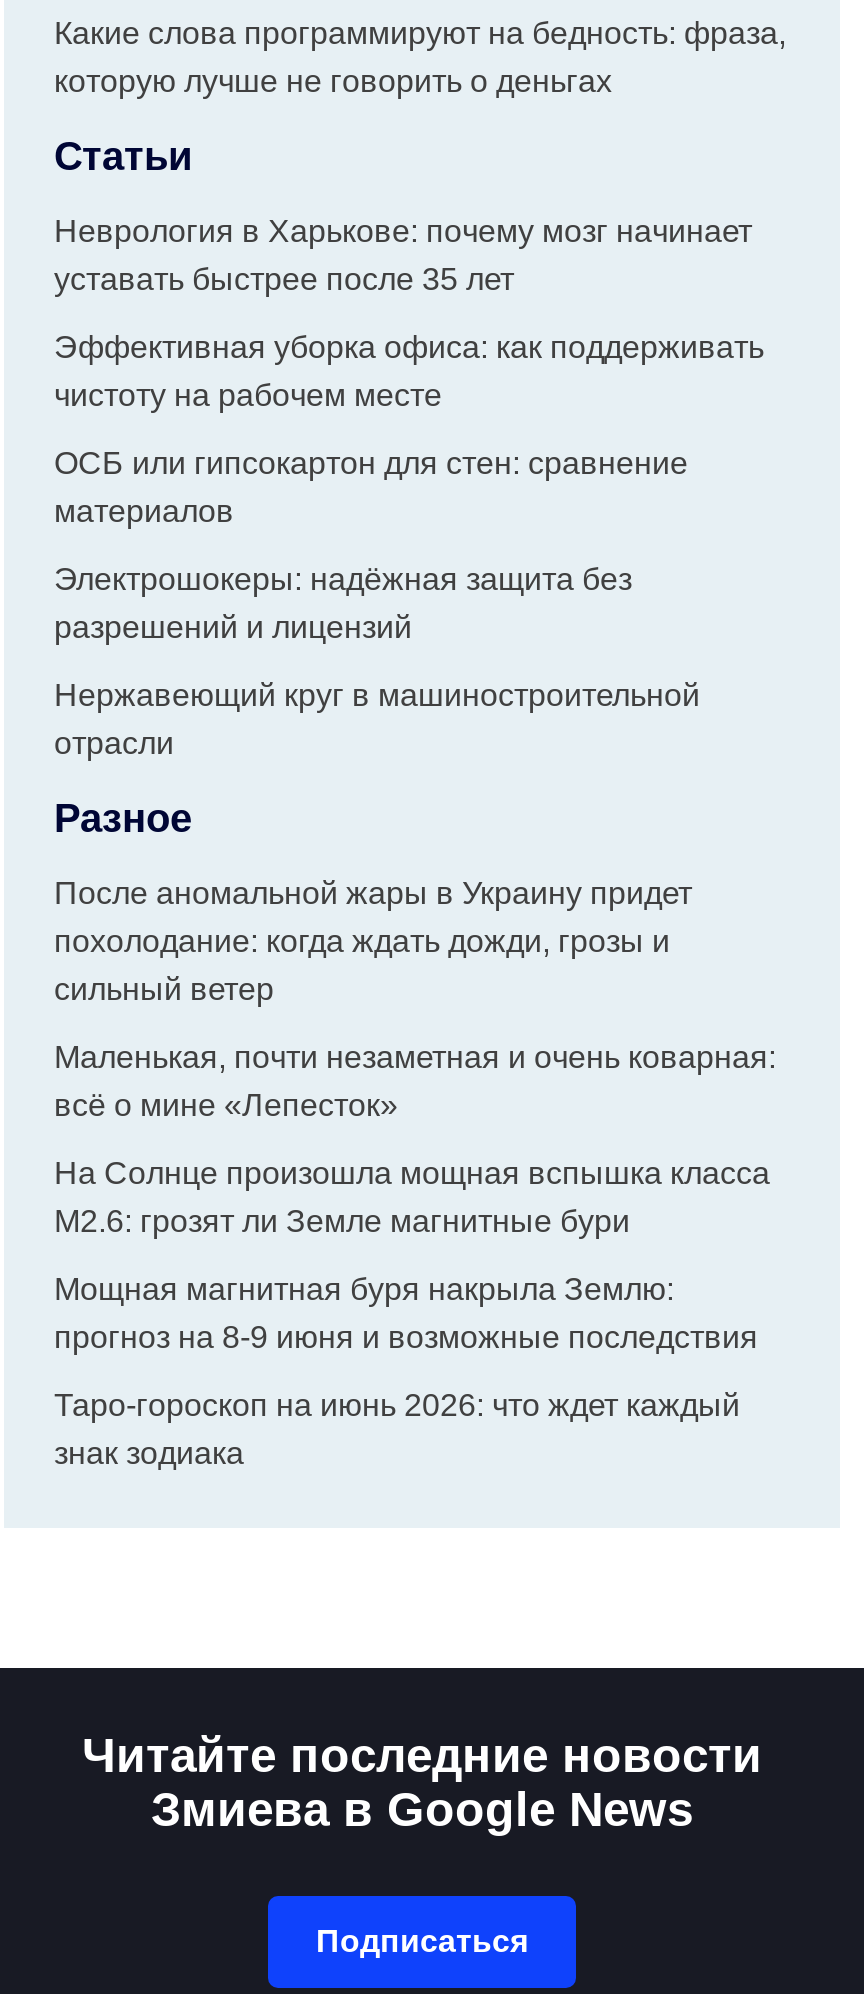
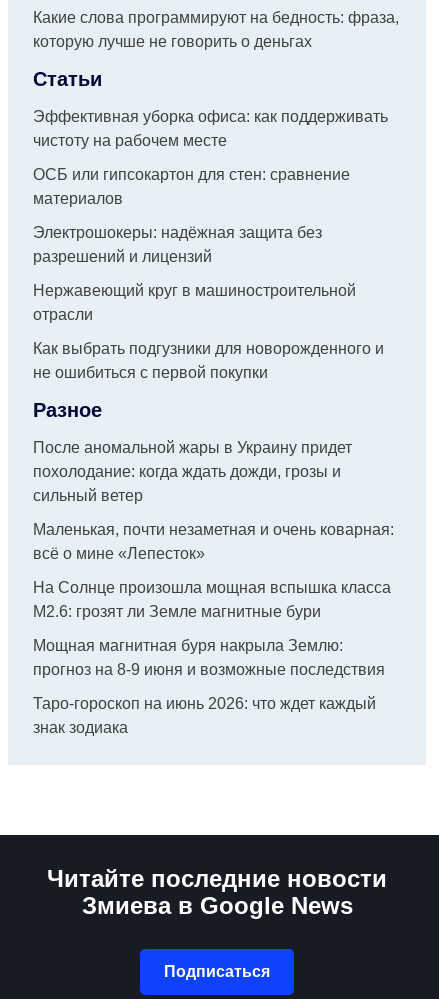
[54,214,752,296] Неврология в Харькове: почему мозг начинает | уставать быстрее после 35 лет -> none
moved [54,330,764,760] -> [33,108,388,323]: Эффективная уборка офиса: как поддерживать | чистоту на рабочем месте | ОСБ или гипсокартон для стен: сравнение | материалов | Электрошокеры: надёжная защита без | разрешений и лицензий | Нержавеющий круг в машиностроительной | отрасли
none -> [33,340,384,381] Как выбрать подгузники для новорожденного и | не ошибиться с первой покупки

